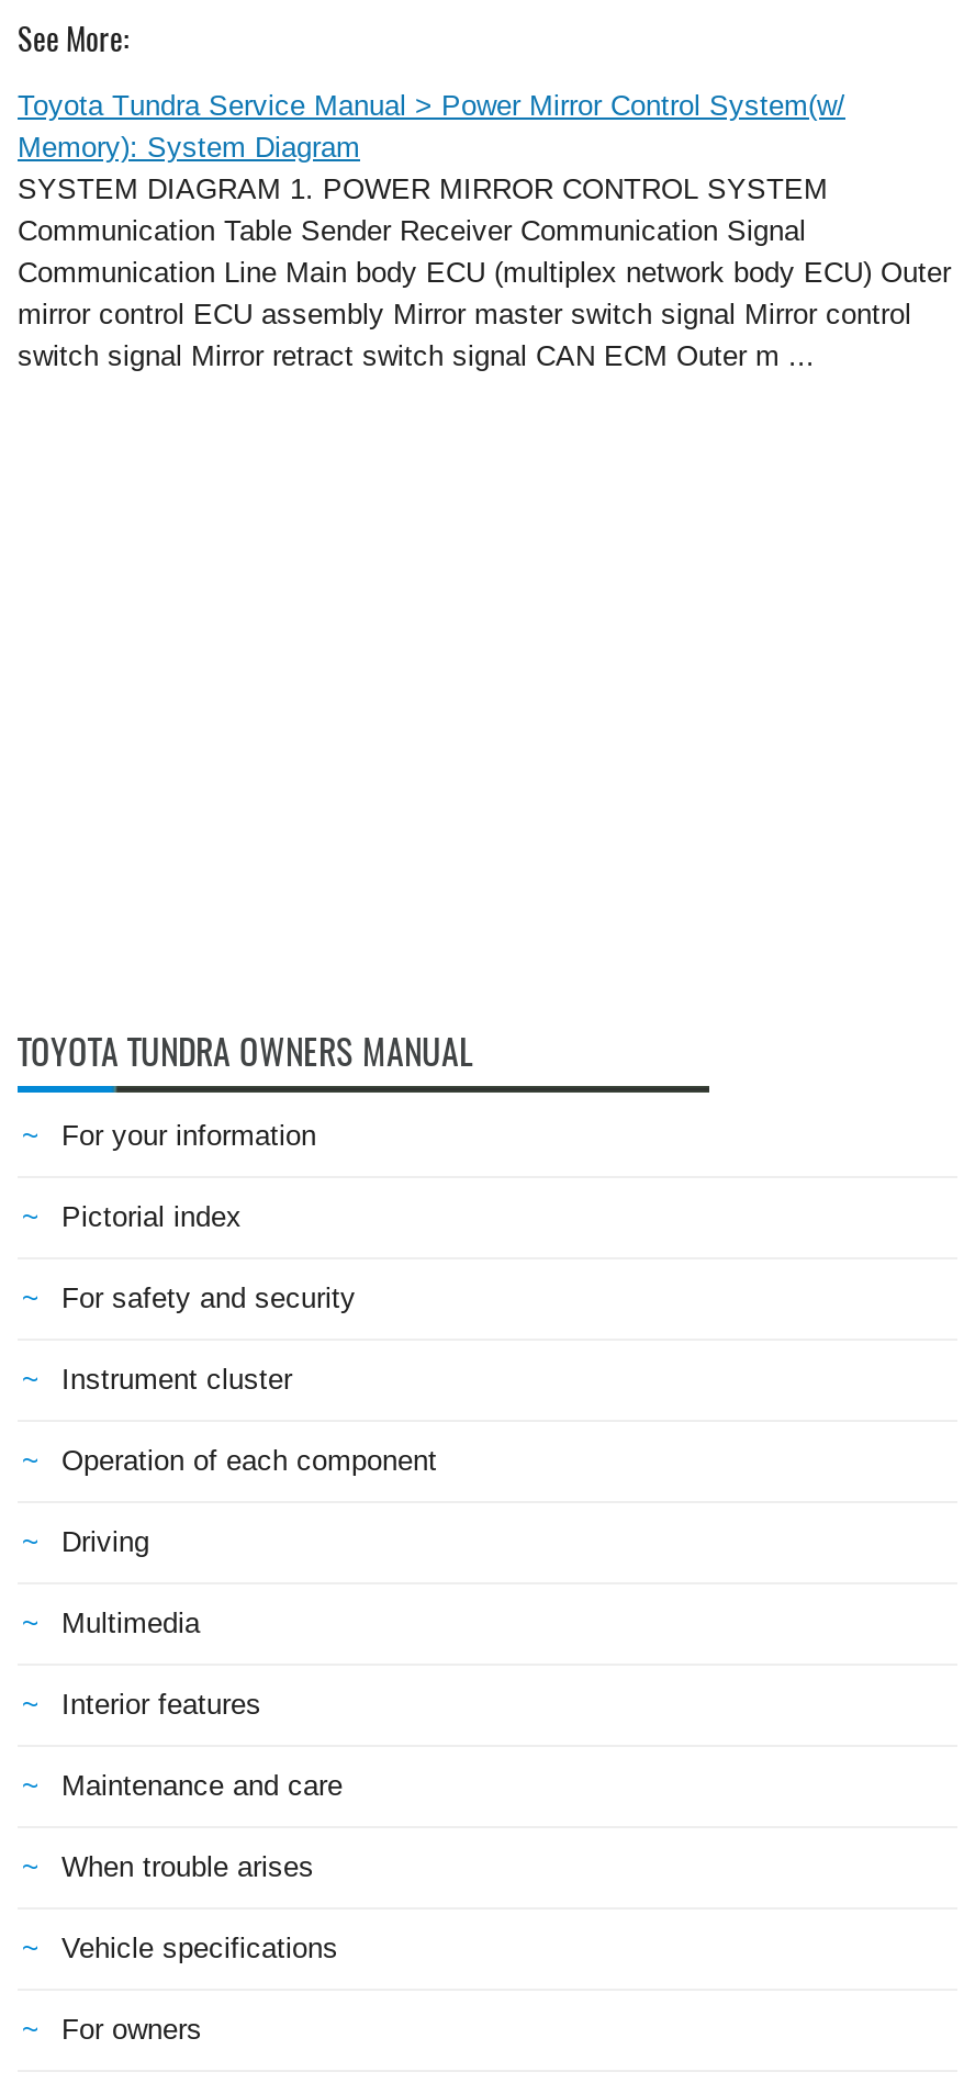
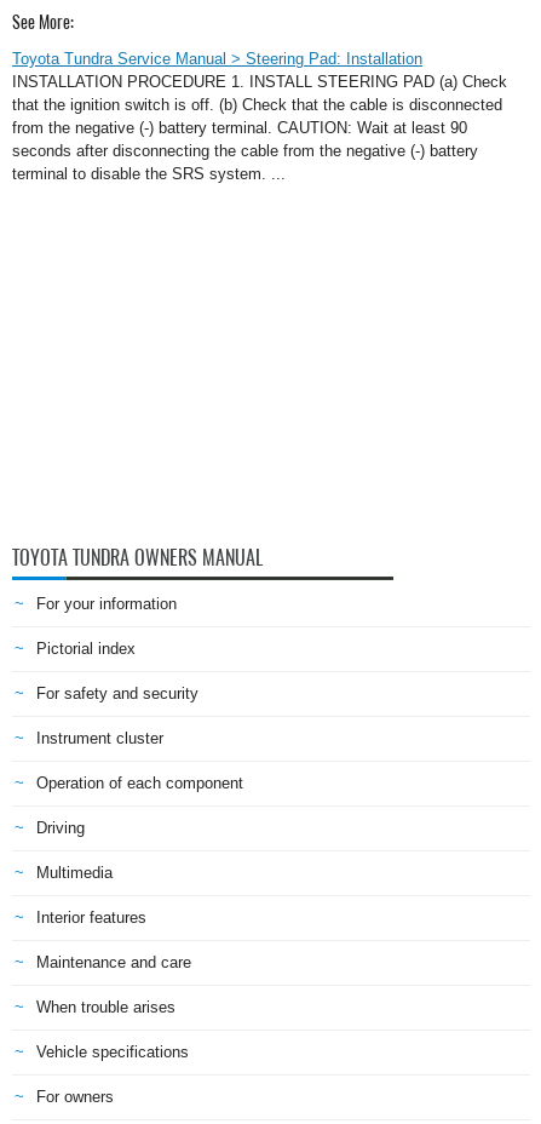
[18,89,951,372] Toyota Tundra Service Manual > Power Mirror Control System(w/ | Memory): System Diagram | SYSTEM DIAGRAM 1. POWER MIRROR CONTROL SYSTEM | Communication Table Sender Receiver Communication Signal | Communication Line Main body ECU (multiplex network body ECU) Outer | mirror control ECU assembly Mirror master switch signal Mirror control | switch signal Mirror retract switch signal CAN ECM Outer m ... -> [12,50,507,183] Toyota Tundra Service Manual > Steering Pad: Installation | INSTALLATION PROCEDURE 1. INSTALL STEERING PAD (a) Check | that the ignition switch is off. (b) Check that the cable is disconnected | from the negative (-) battery terminal. CAUTION: Wait at least 90 | seconds after disconnecting the cable from the negative (-) battery | terminal to disable the SRS system. ...

